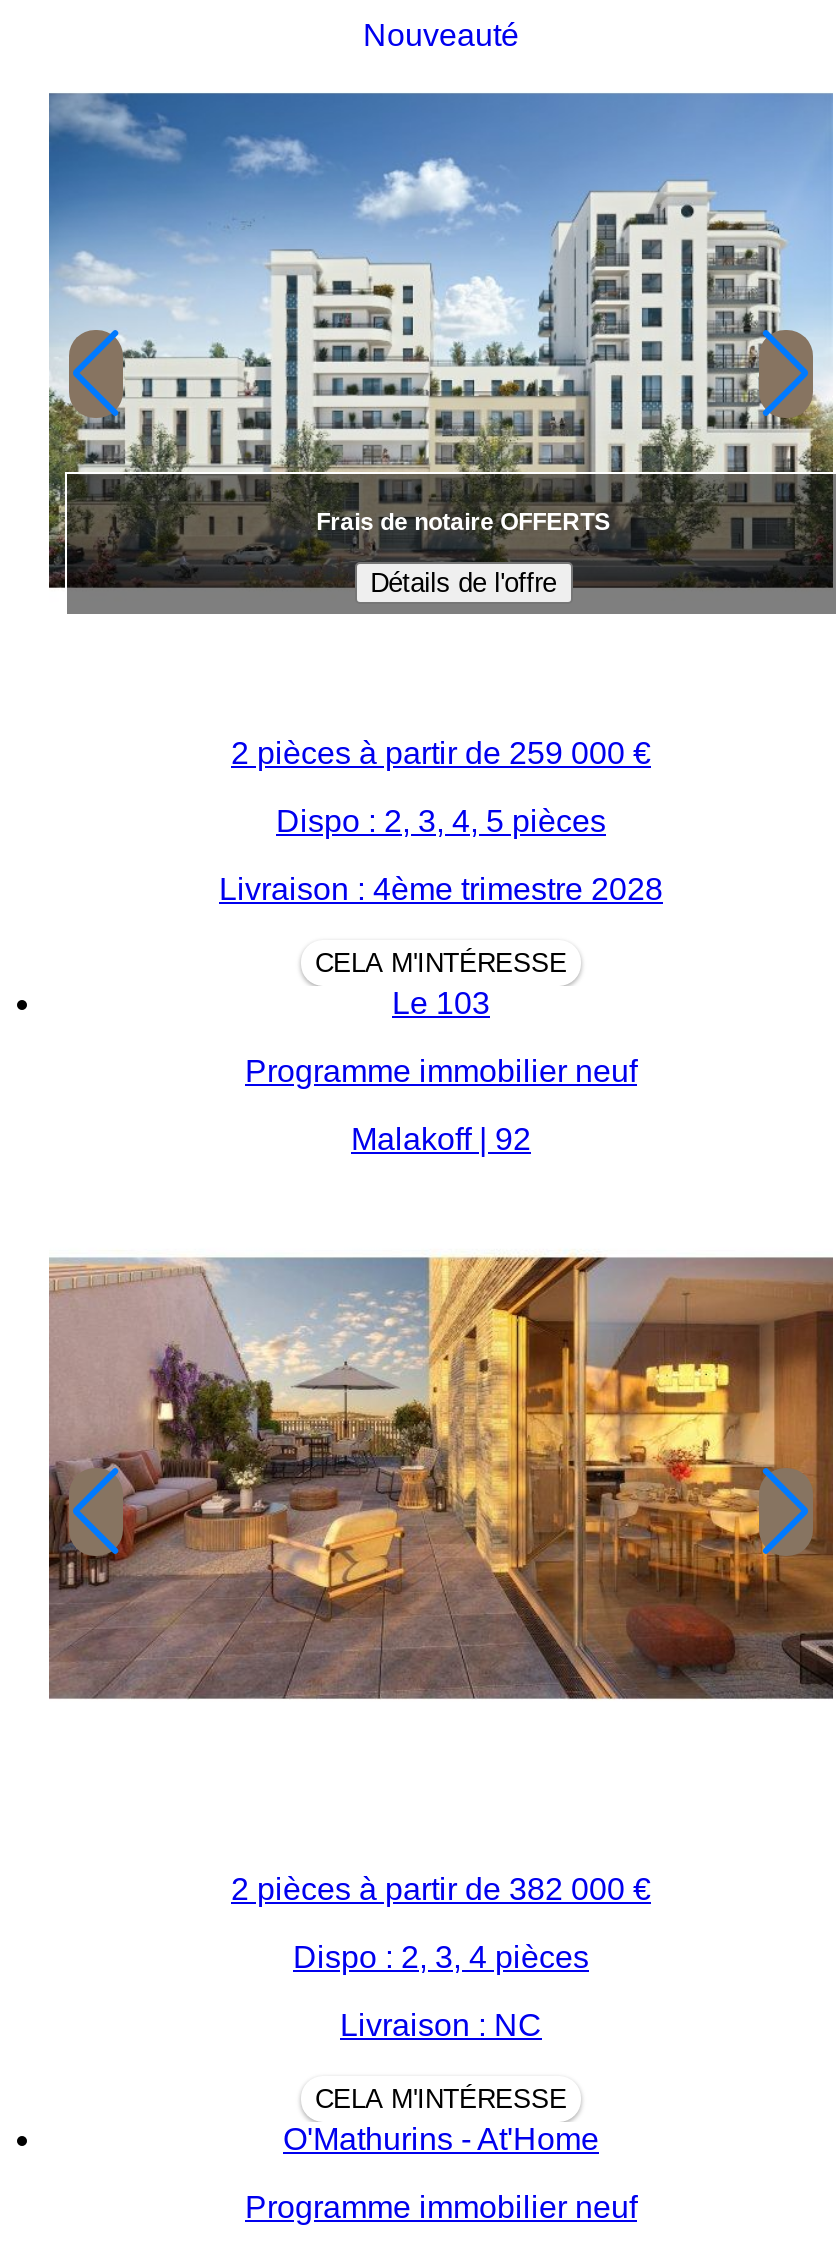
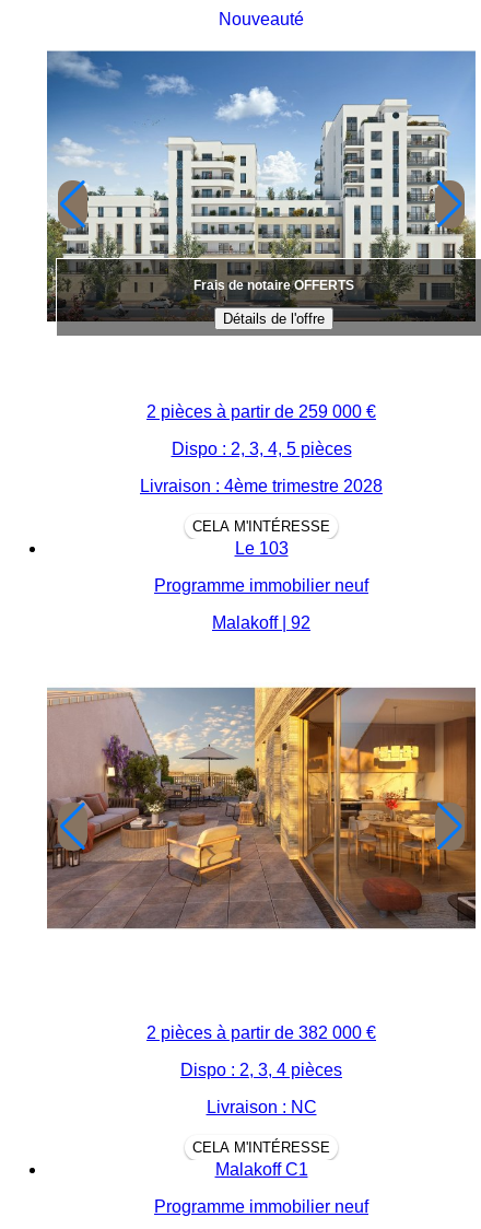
[283,2123,599,2157] O'Mathurins - At'Home -> [215,1161,308,1179] Malakoff C1

